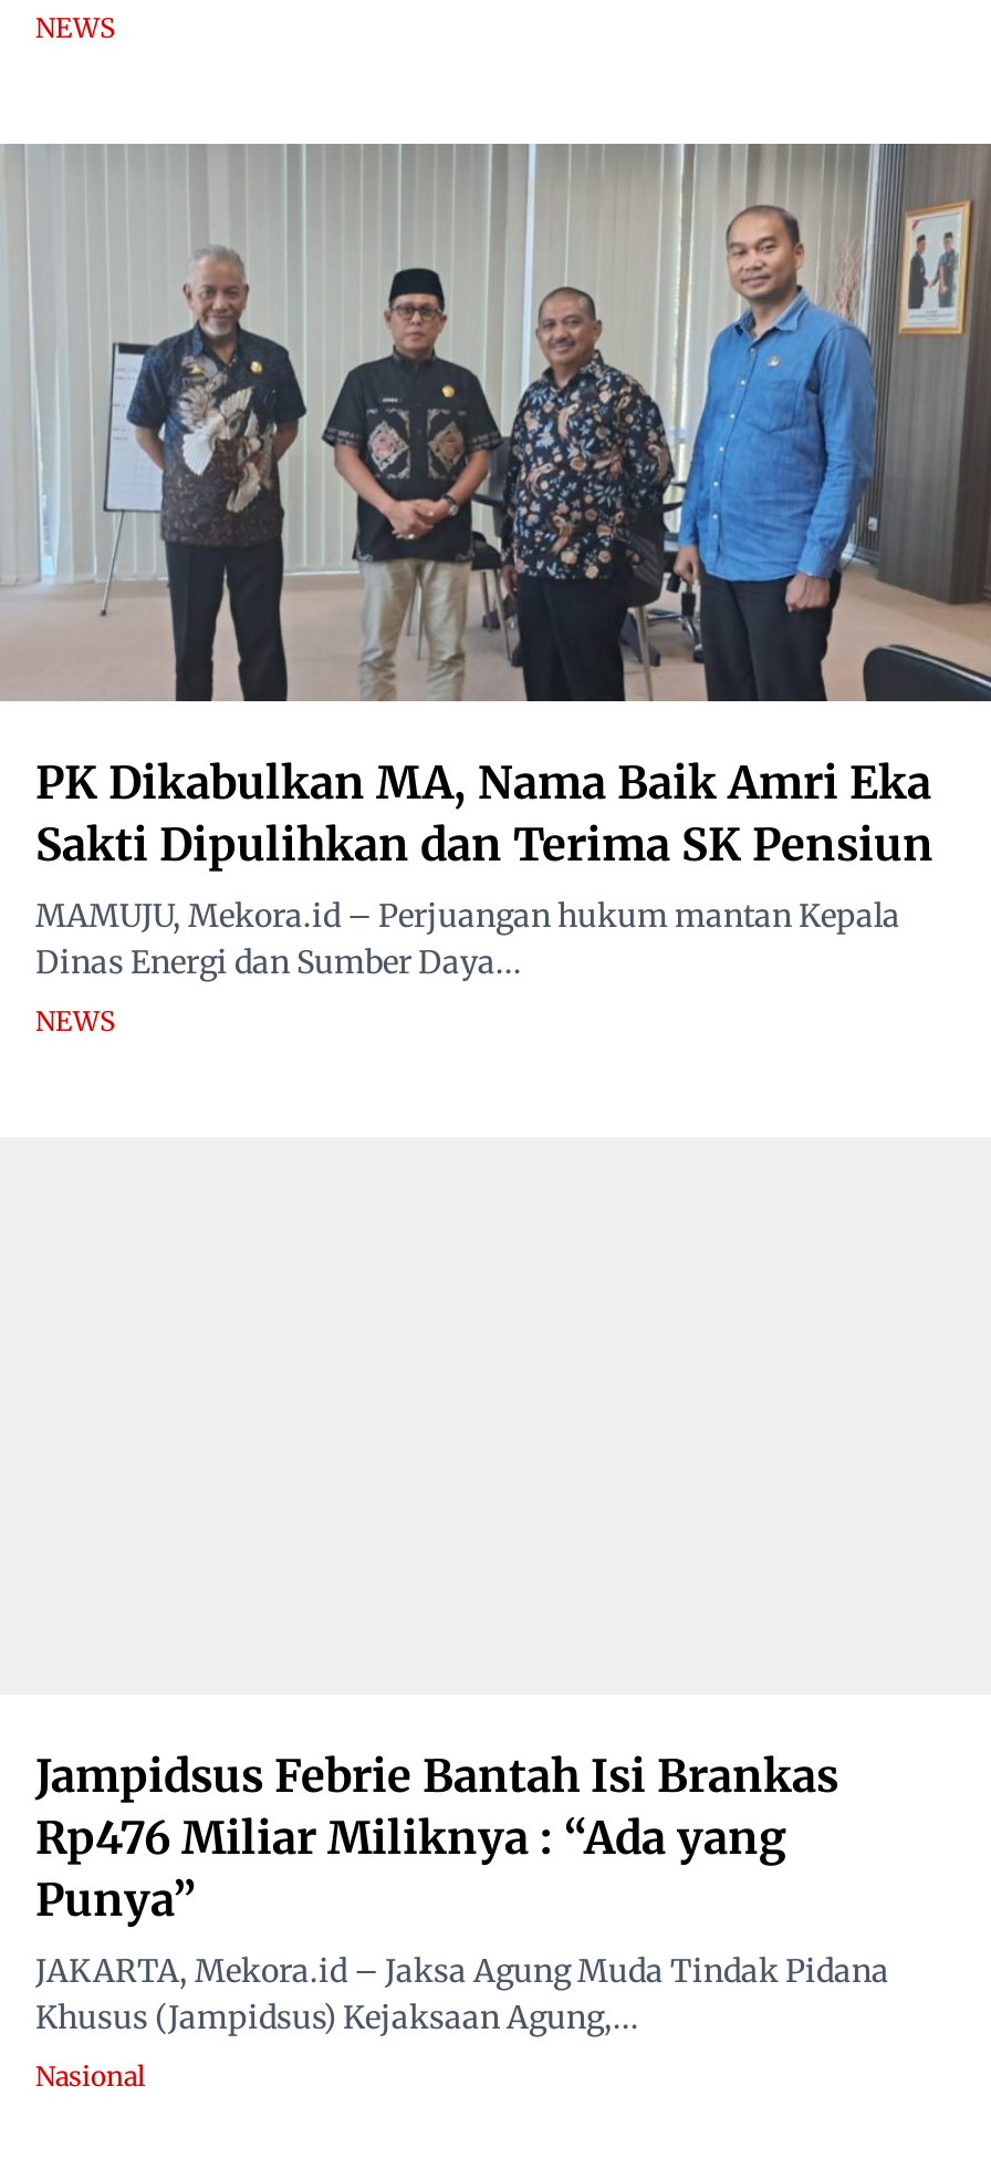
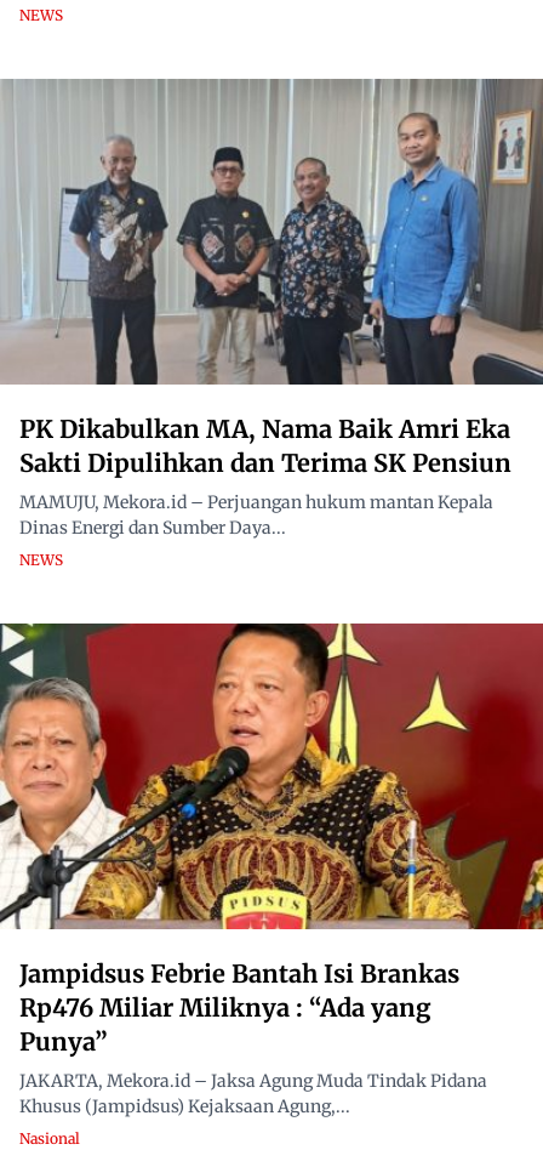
none -> [4,622,539,930] [image]

